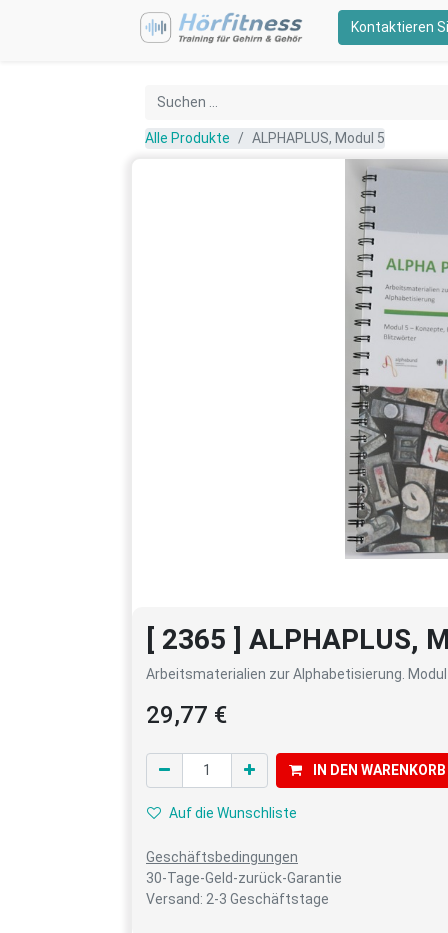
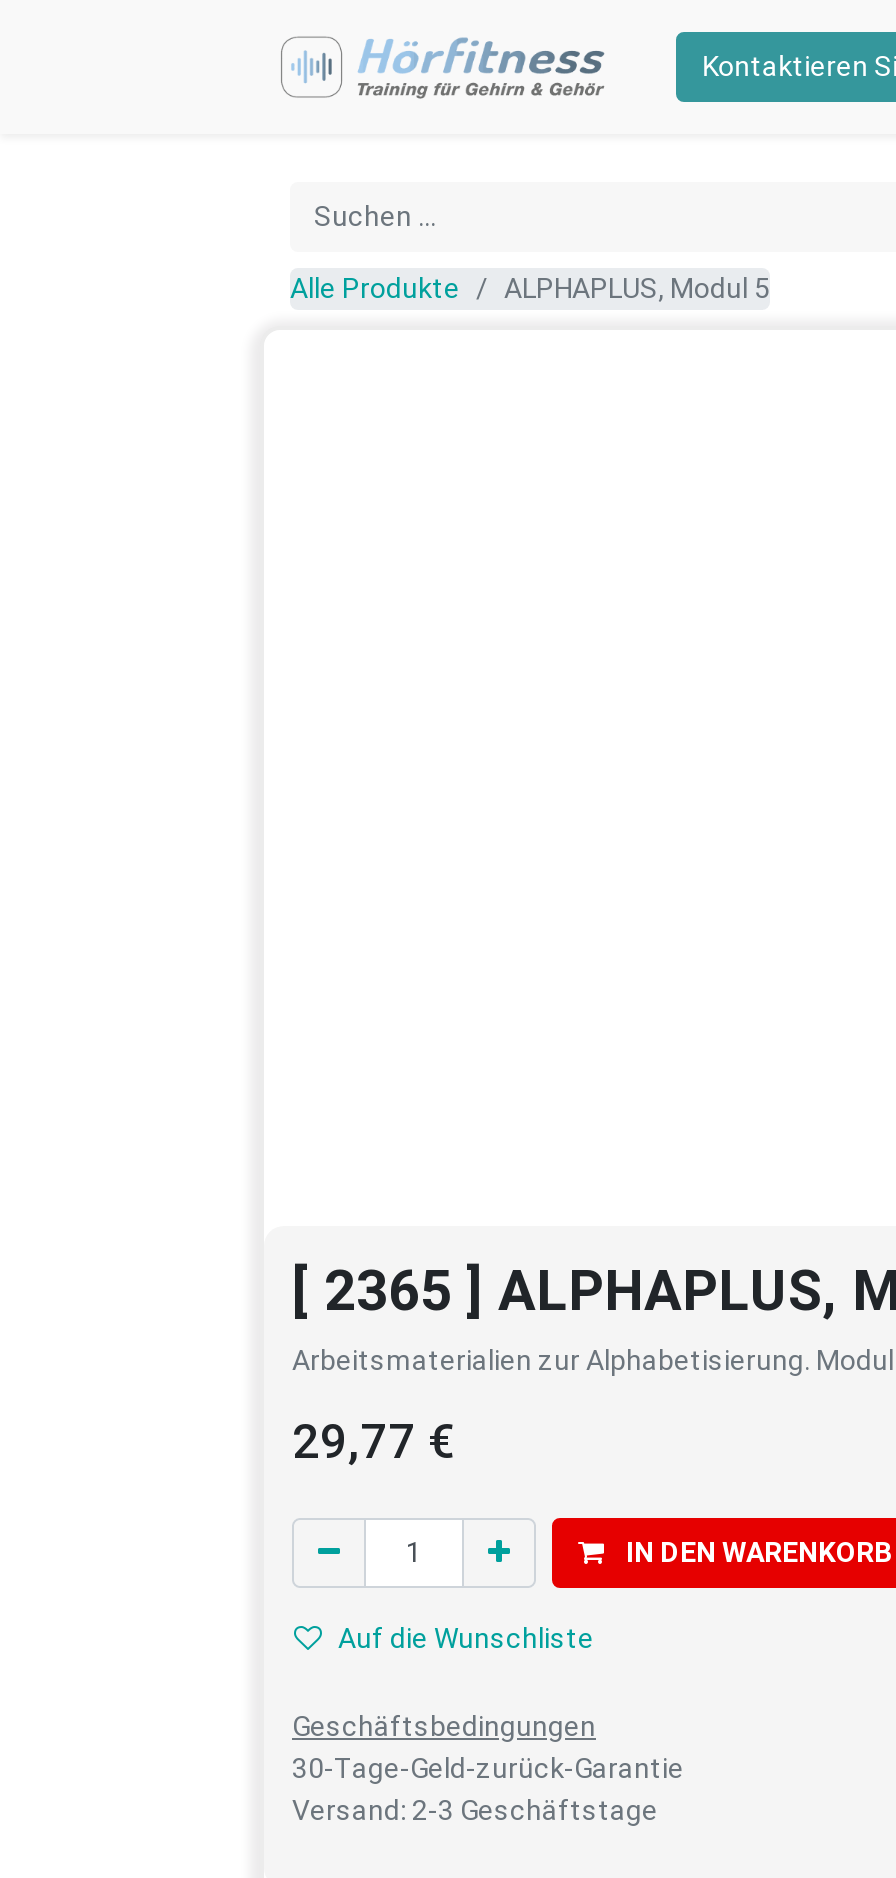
[345,159,445,559] [image] -> none

